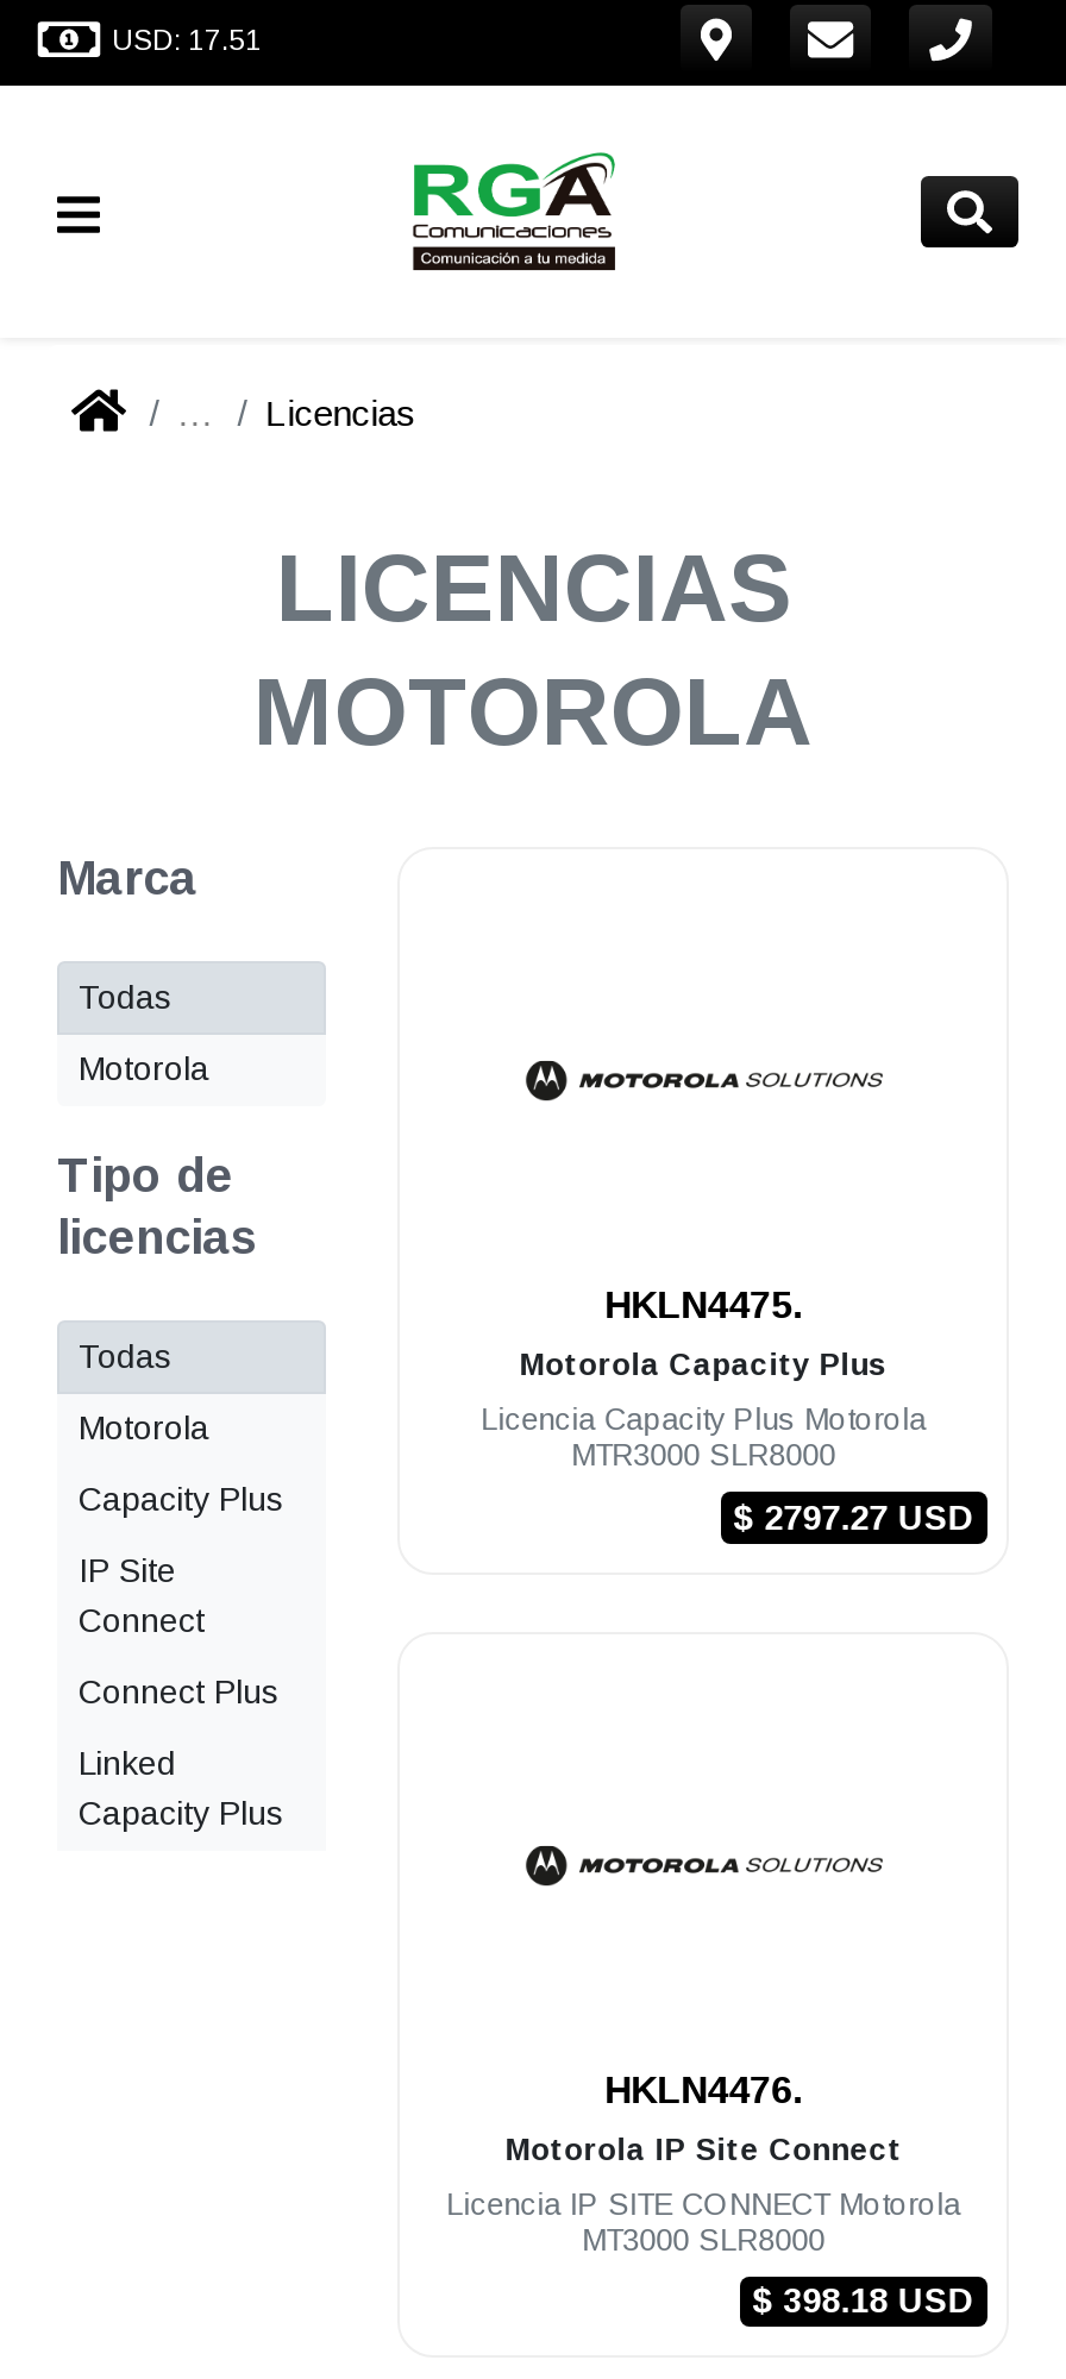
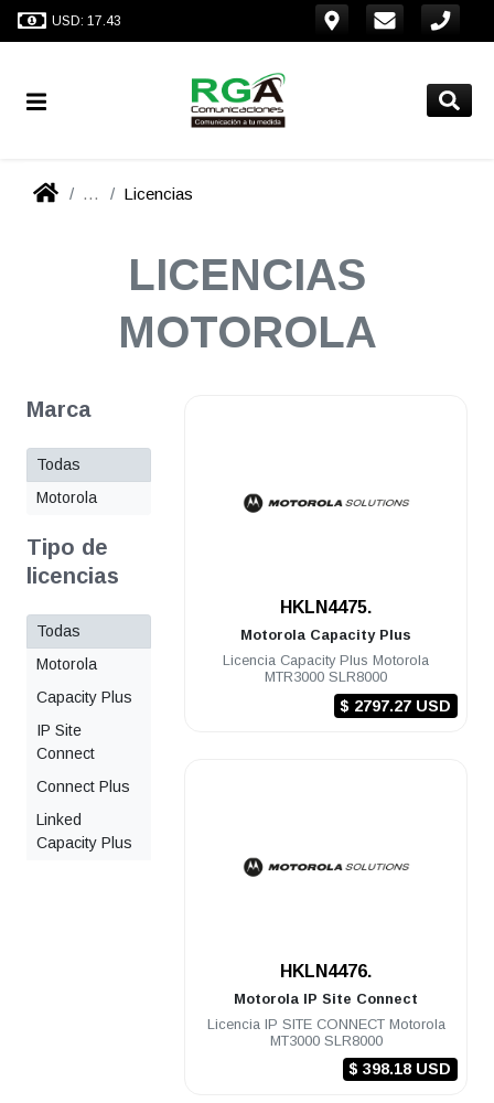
[112,23,262,56] USD: 17.51 -> [52,13,121,28] USD: 17.43

